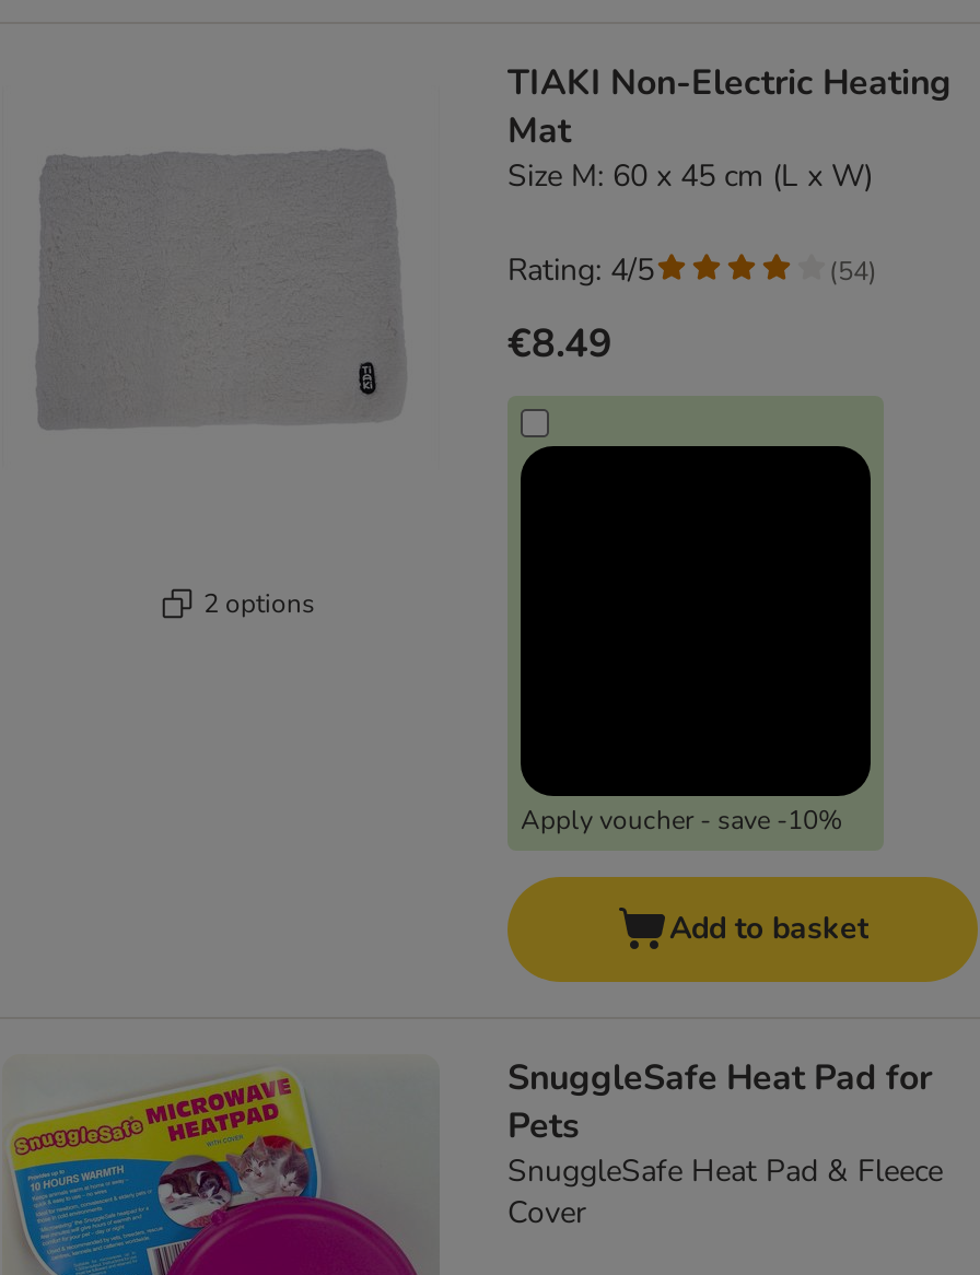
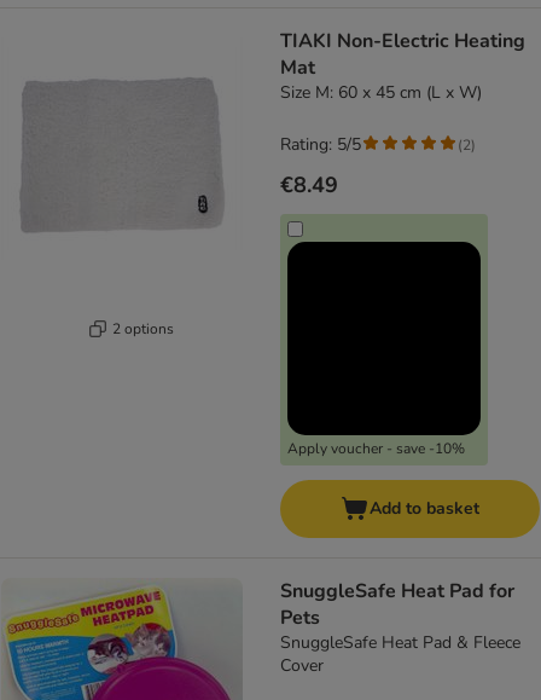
[507,250,654,291] Rating: 4/5 -> [280,133,361,156] Rating: 5/5
[829,253,877,288] (54) -> [458,135,476,154] (2)

